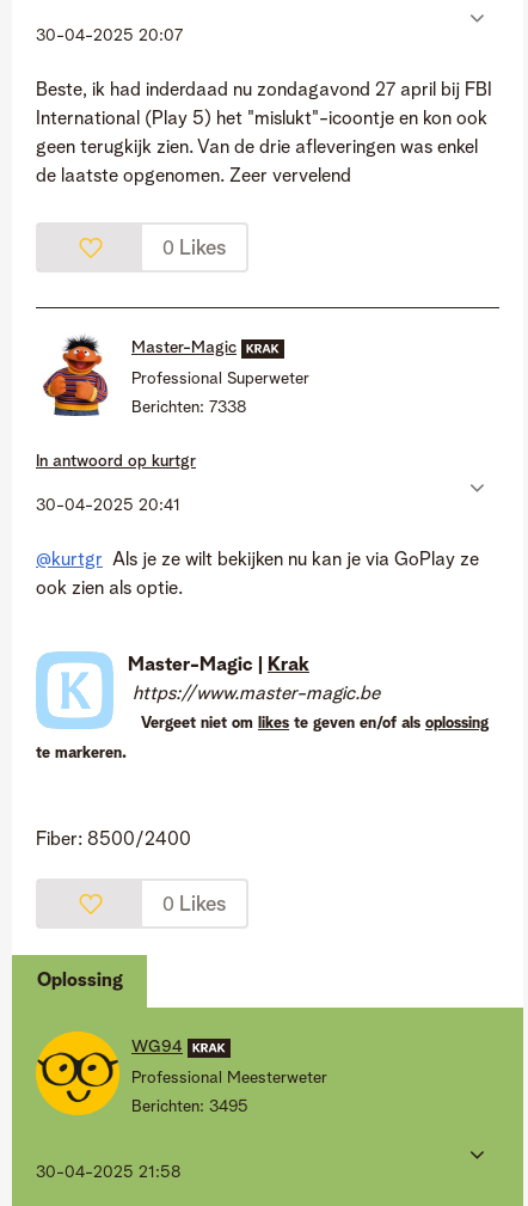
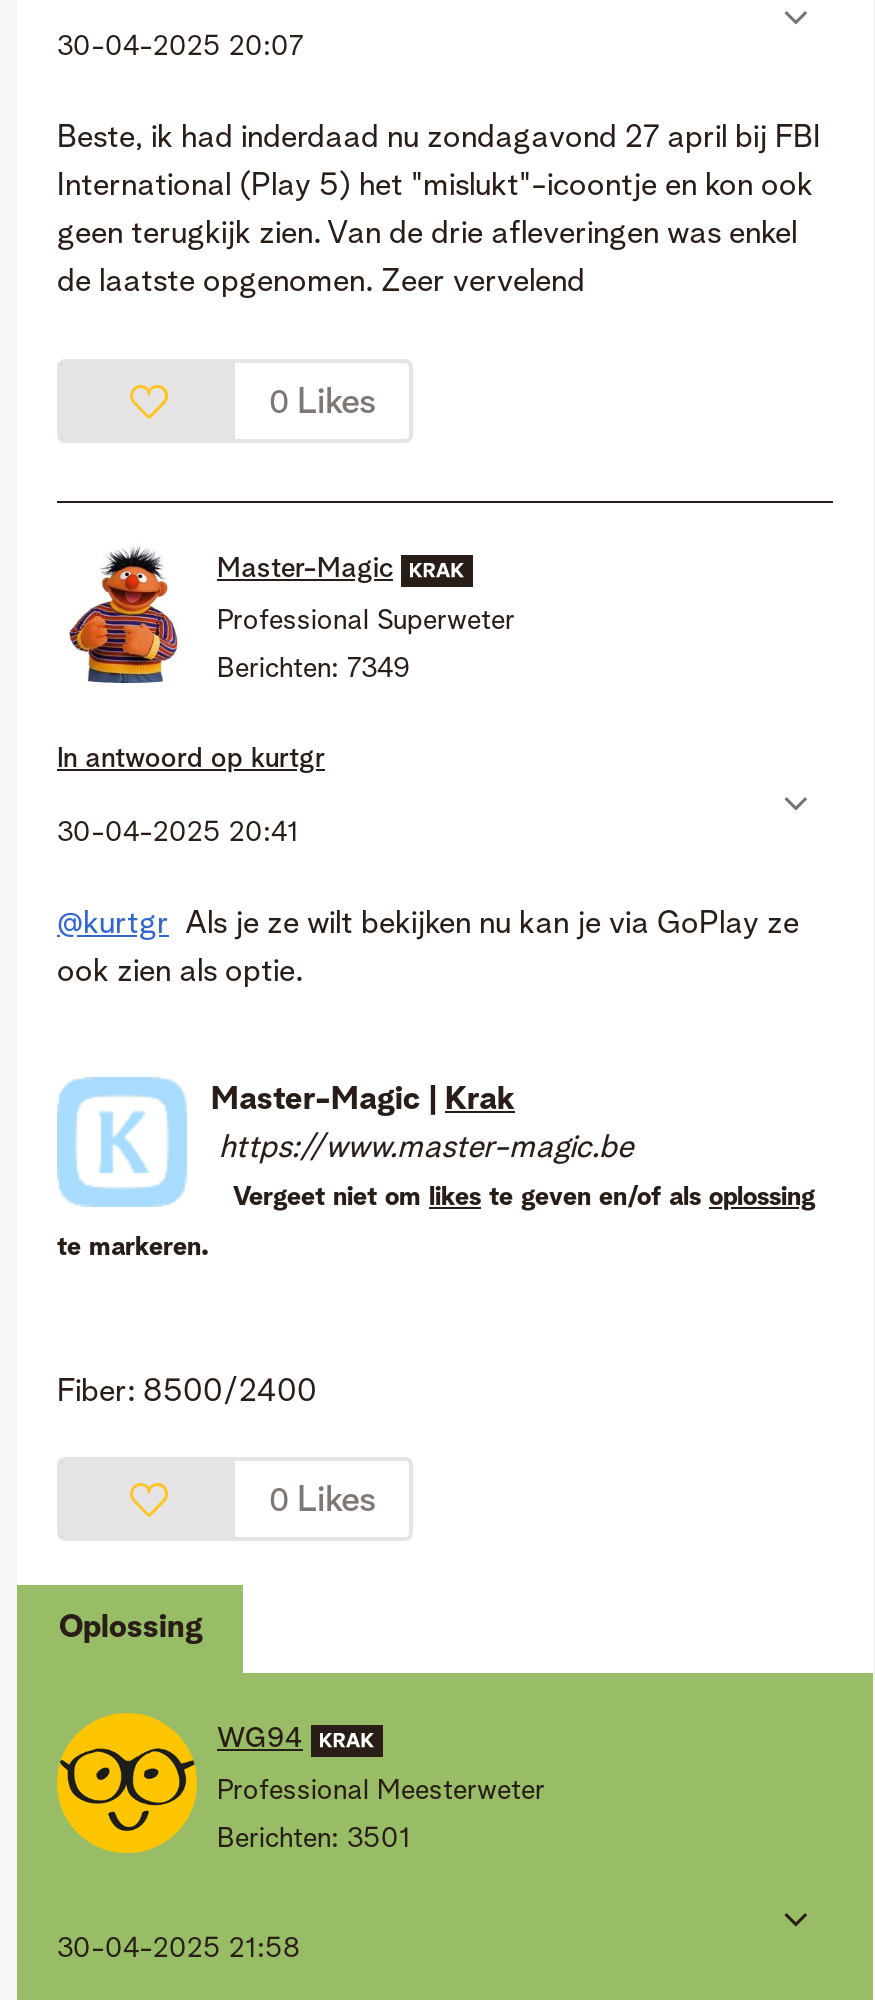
[131,399,246,416] Berichten: 7338 -> [217,655,409,683] Berichten: 7349
[131,1098,248,1115] Berichten: 3495 -> [217,1825,411,1853] Berichten: 3501

